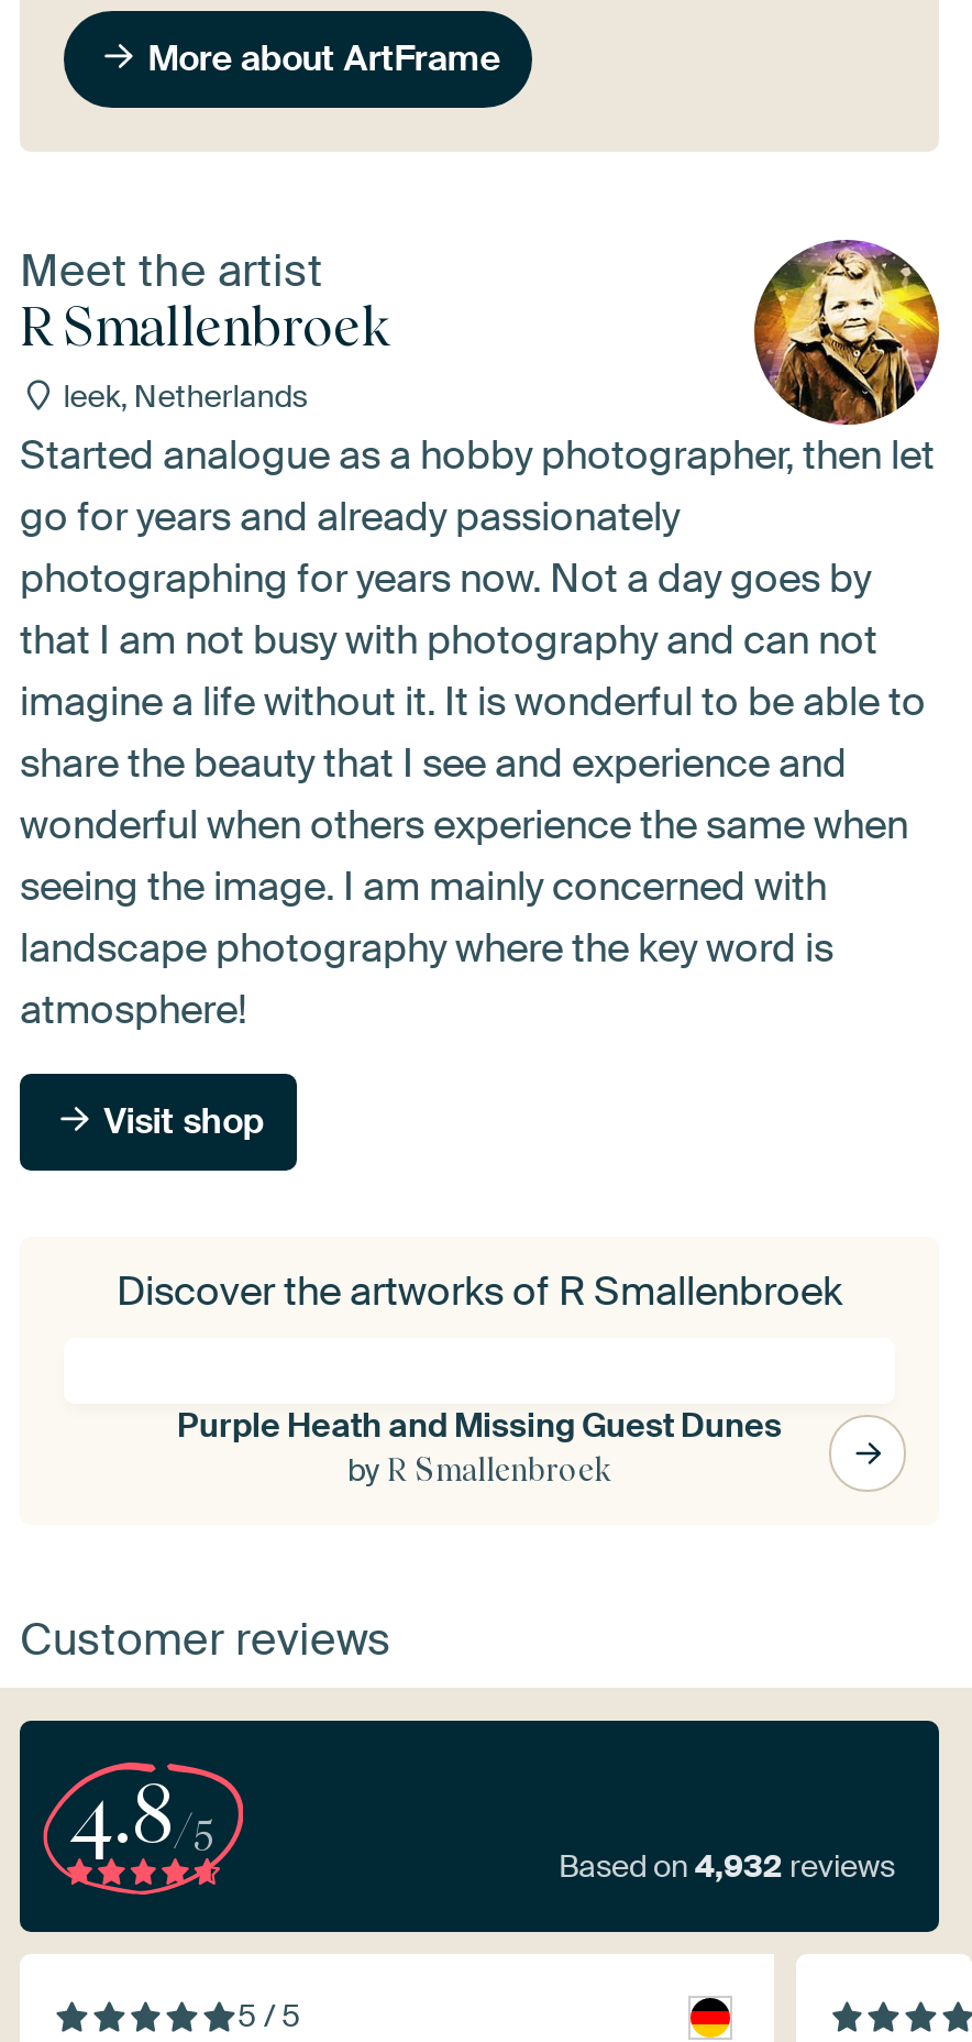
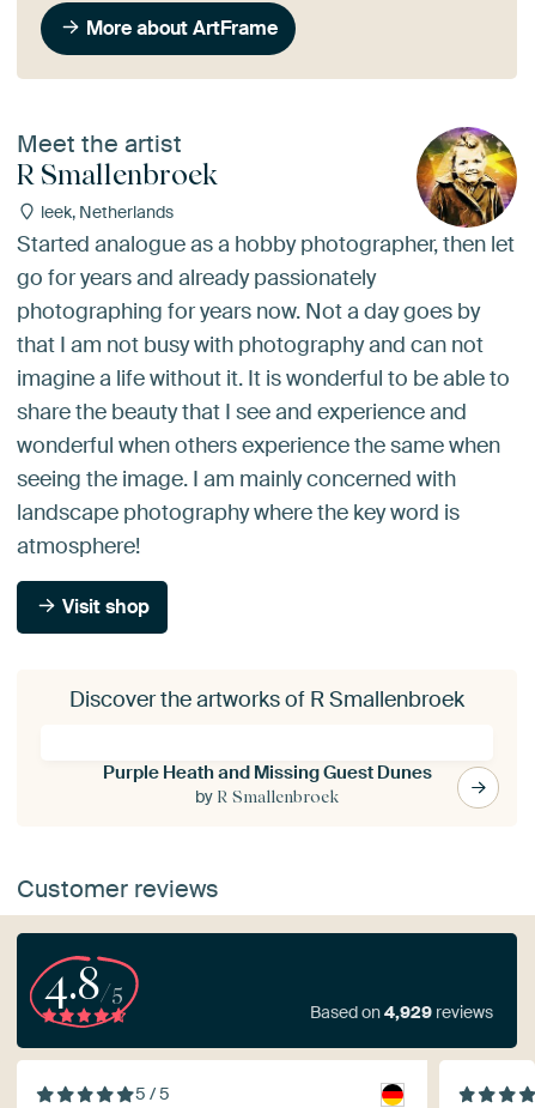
[559,1845,895,1885] Based on 4,932 reviews -> [310,1001,493,1022] Based on 4,929 reviews

